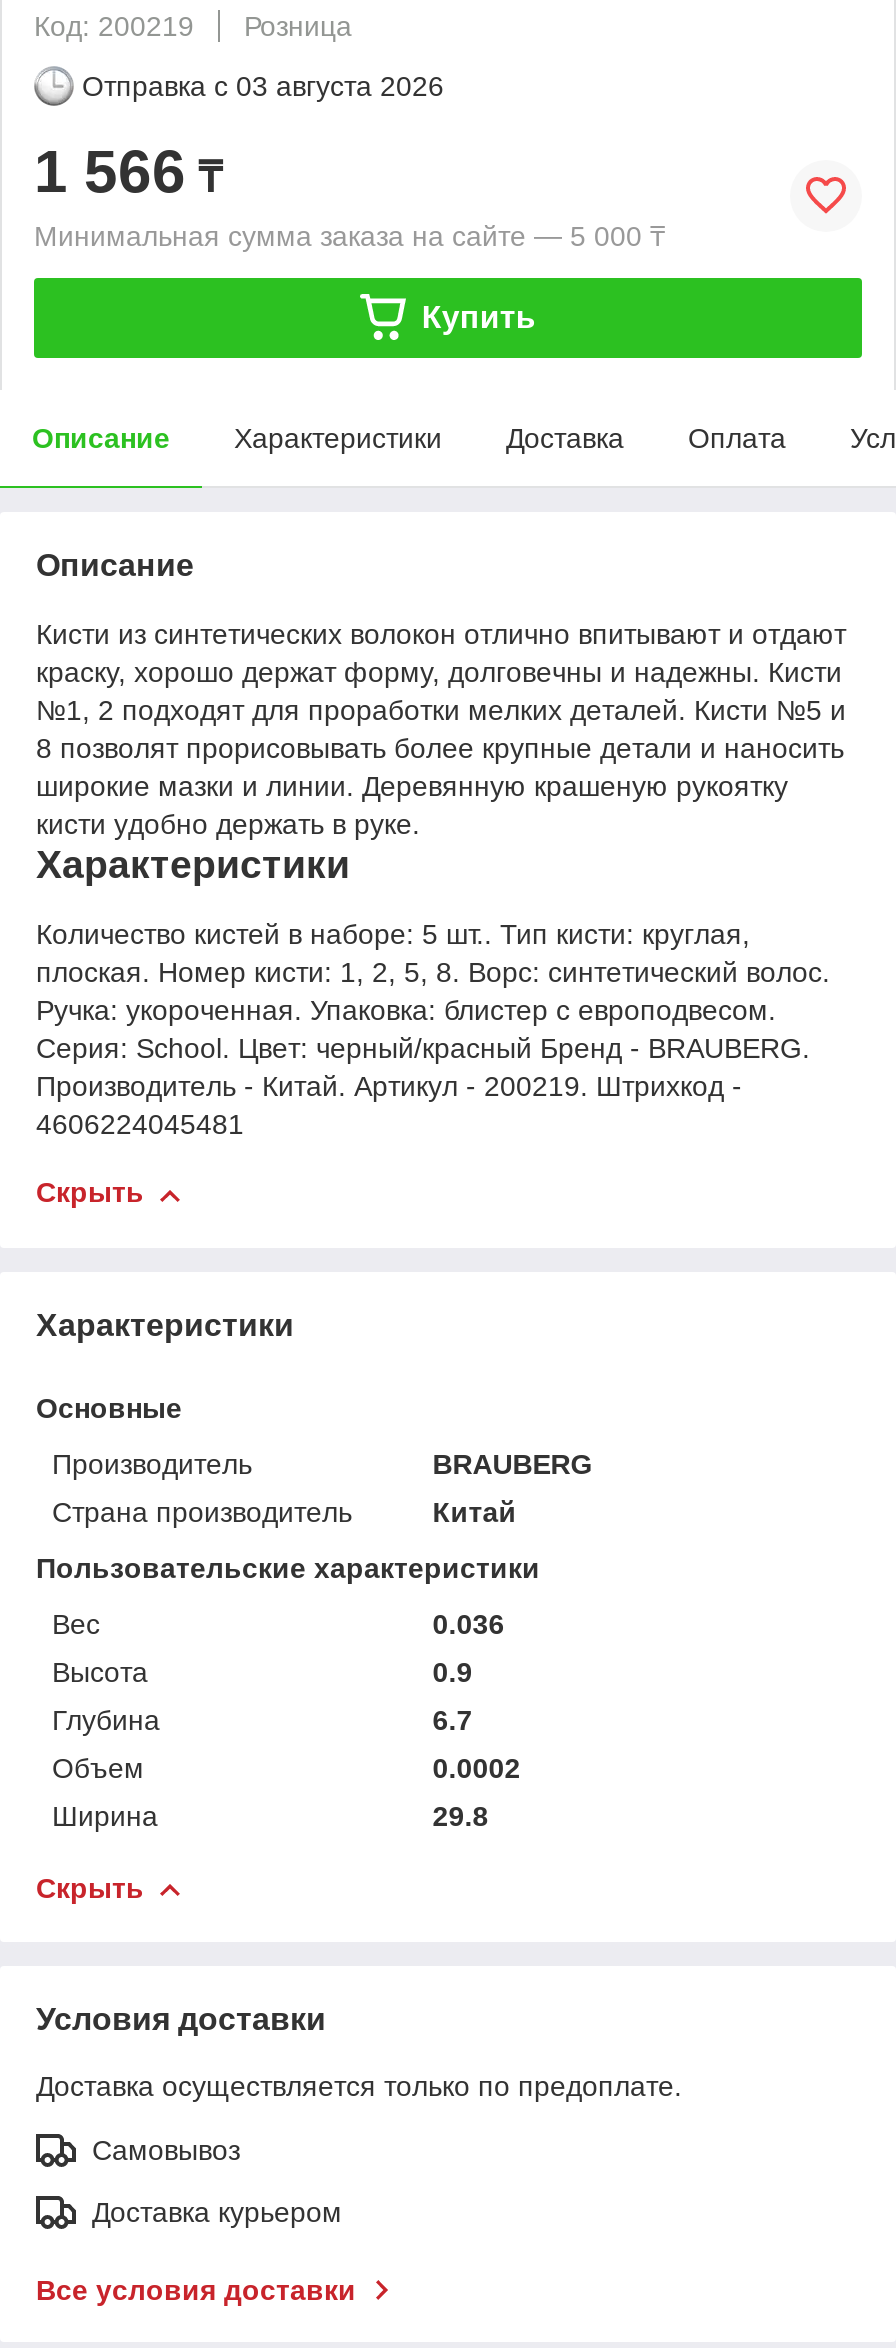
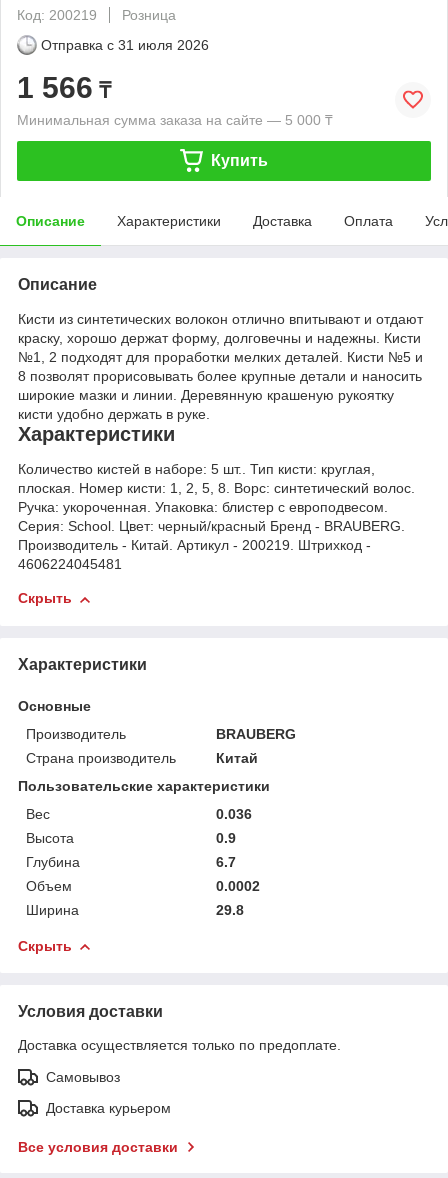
[82,70,444,102] Отправка с 03 августа 2026 -> [41,37,209,53] Отправка с 31 июля 2026

